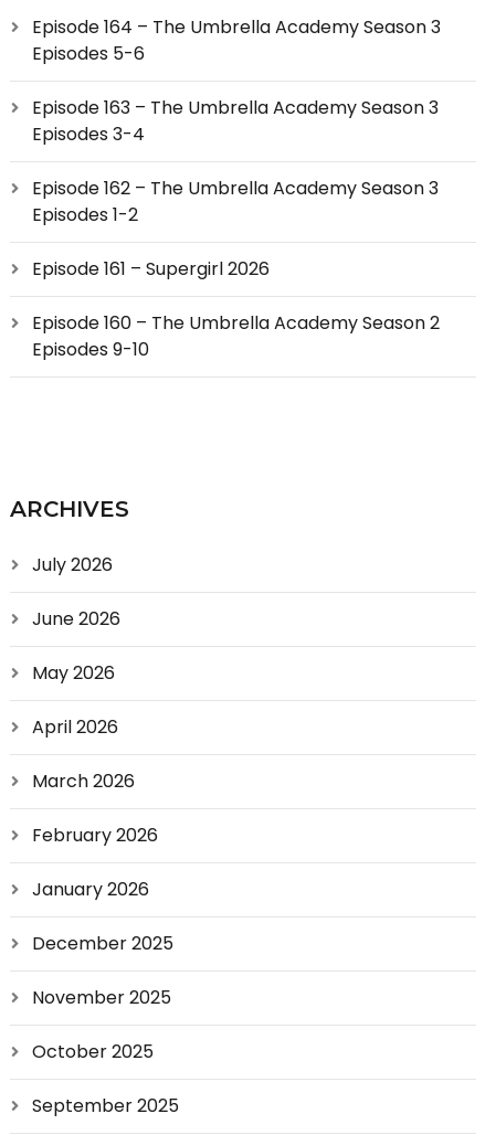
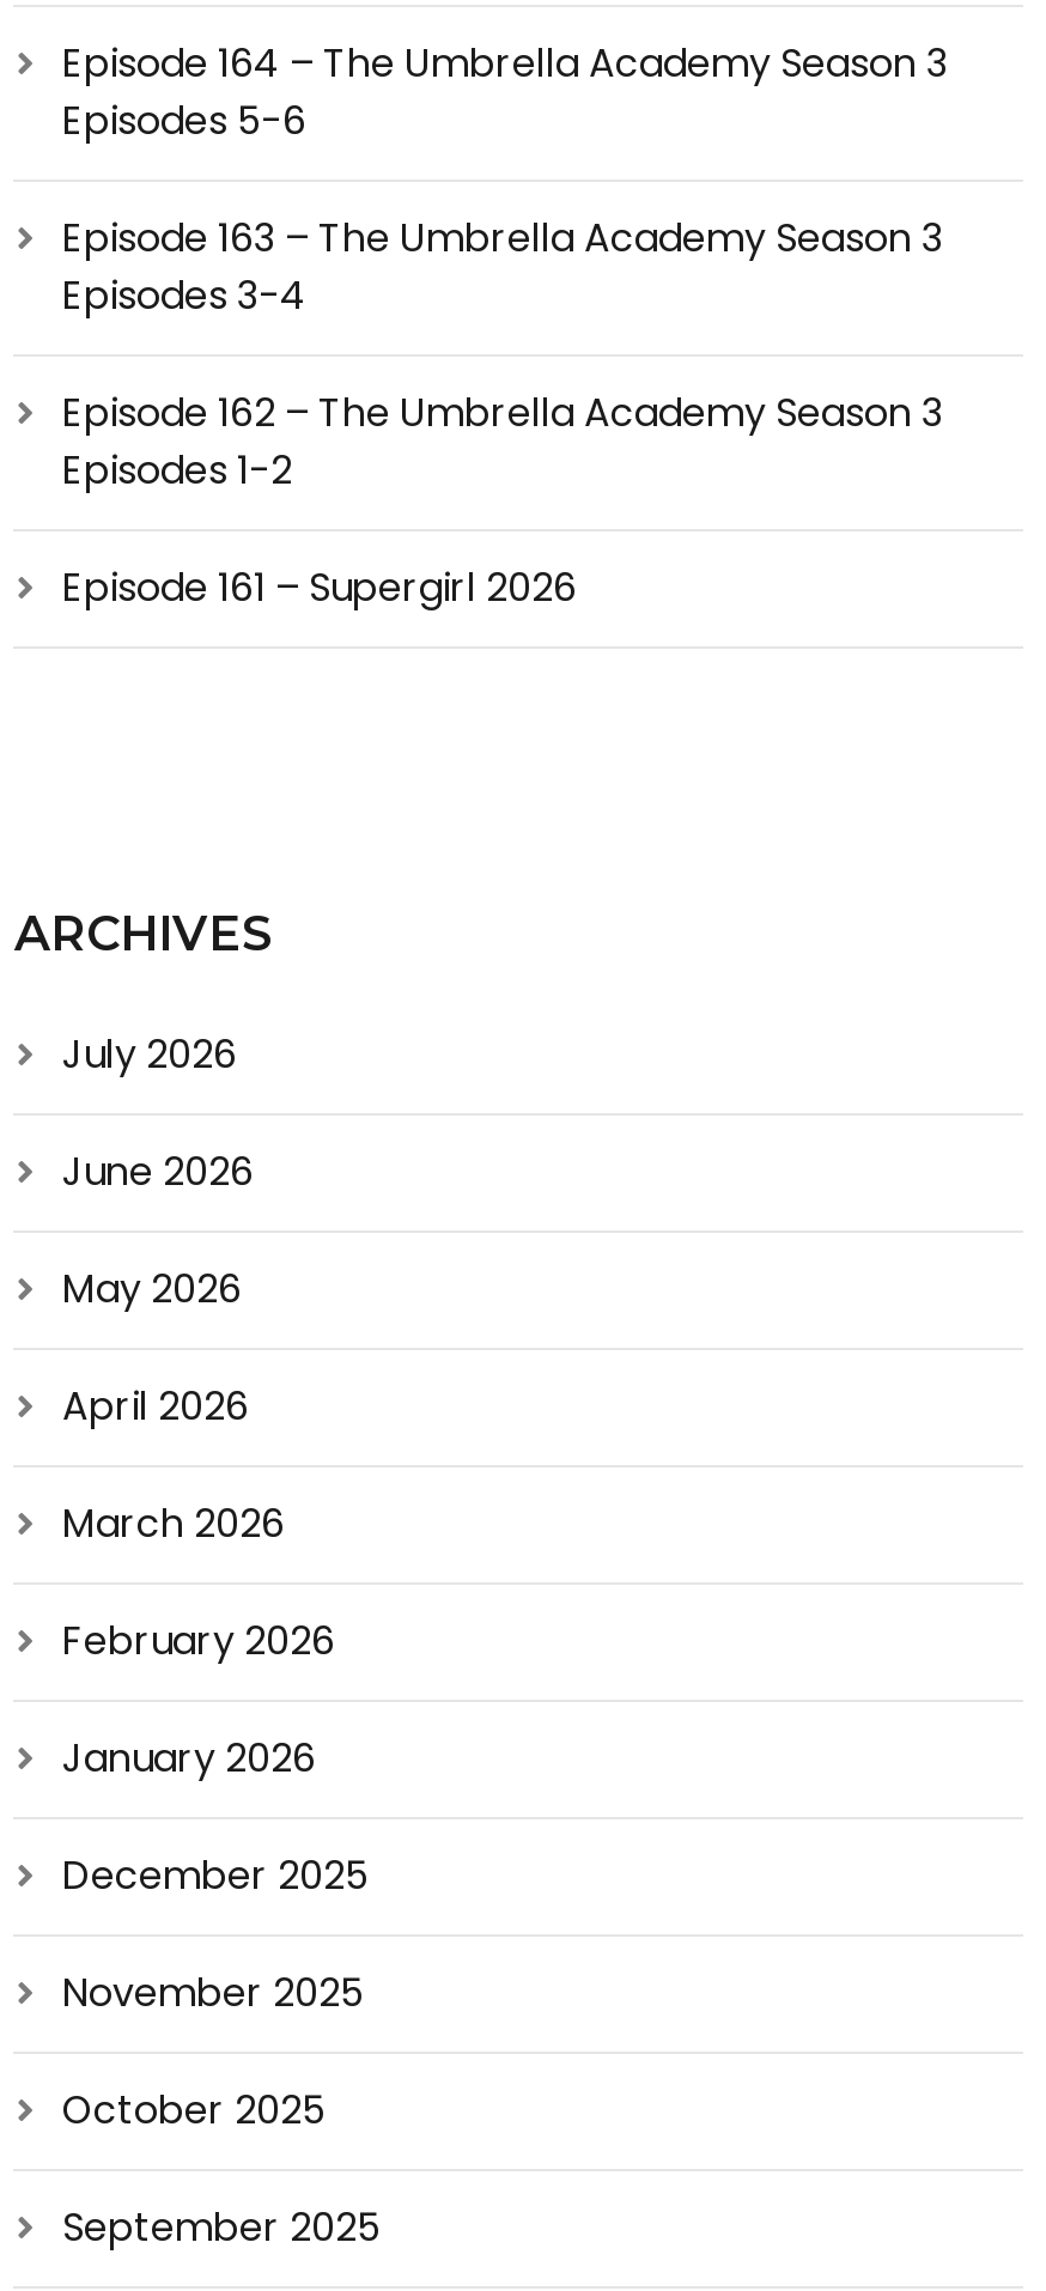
[32,310,440,362] Episode 160 – The Umbrella Academy Season 2 | Episodes 9-10 -> none

